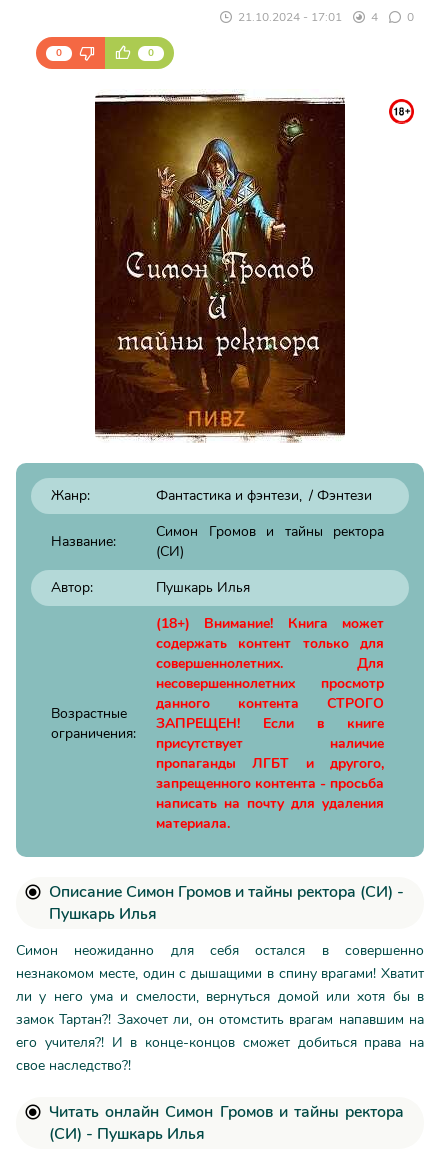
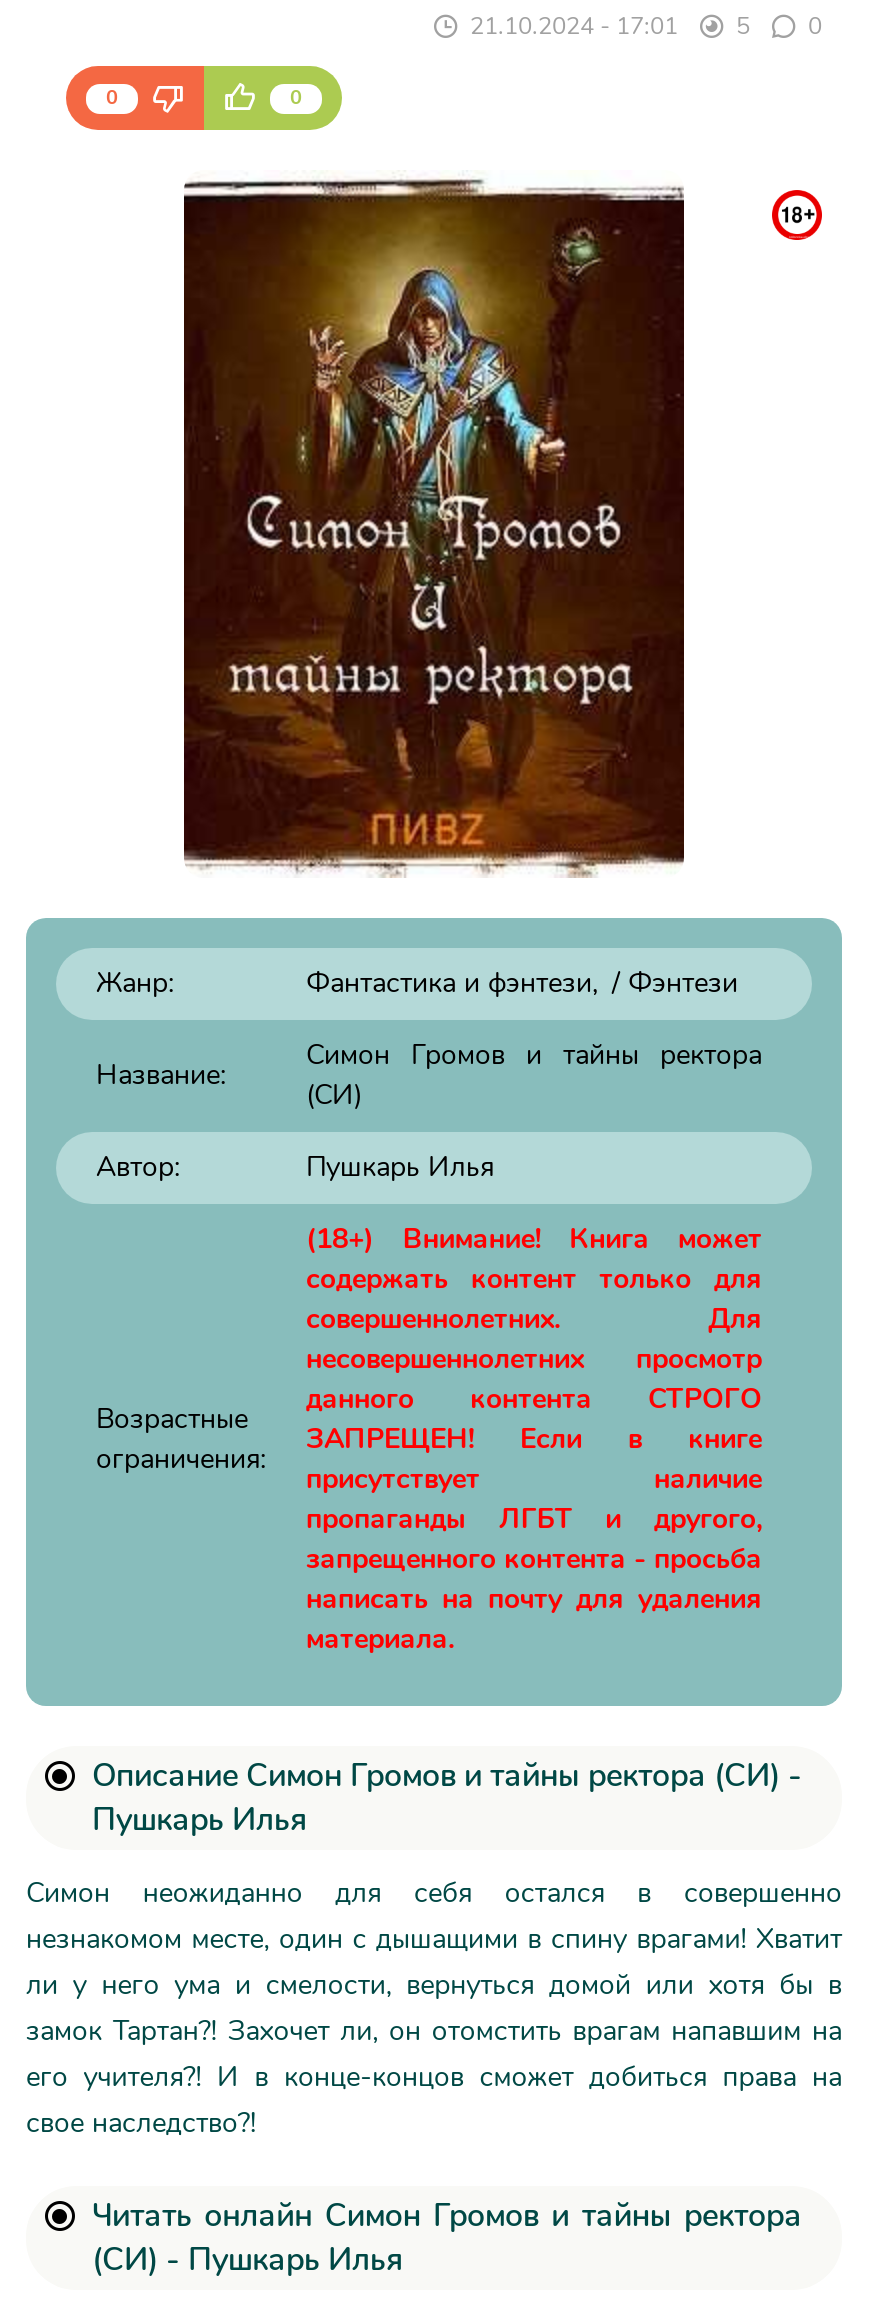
[238,9,414,25] 21.10.2024 - 17:01 4 0 -> [470,10,822,42] 21.10.2024 - 17:01 5 0

